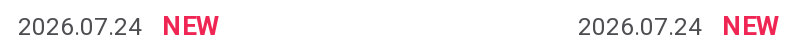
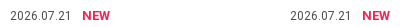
[18,11,218,41] 2026.07.24 NEW -> [10,8,110,23] 2026.07.21 NEW
[578,11,778,41] 2026.07.24 NEW -> [290,8,390,23] 2026.07.21 NEW

